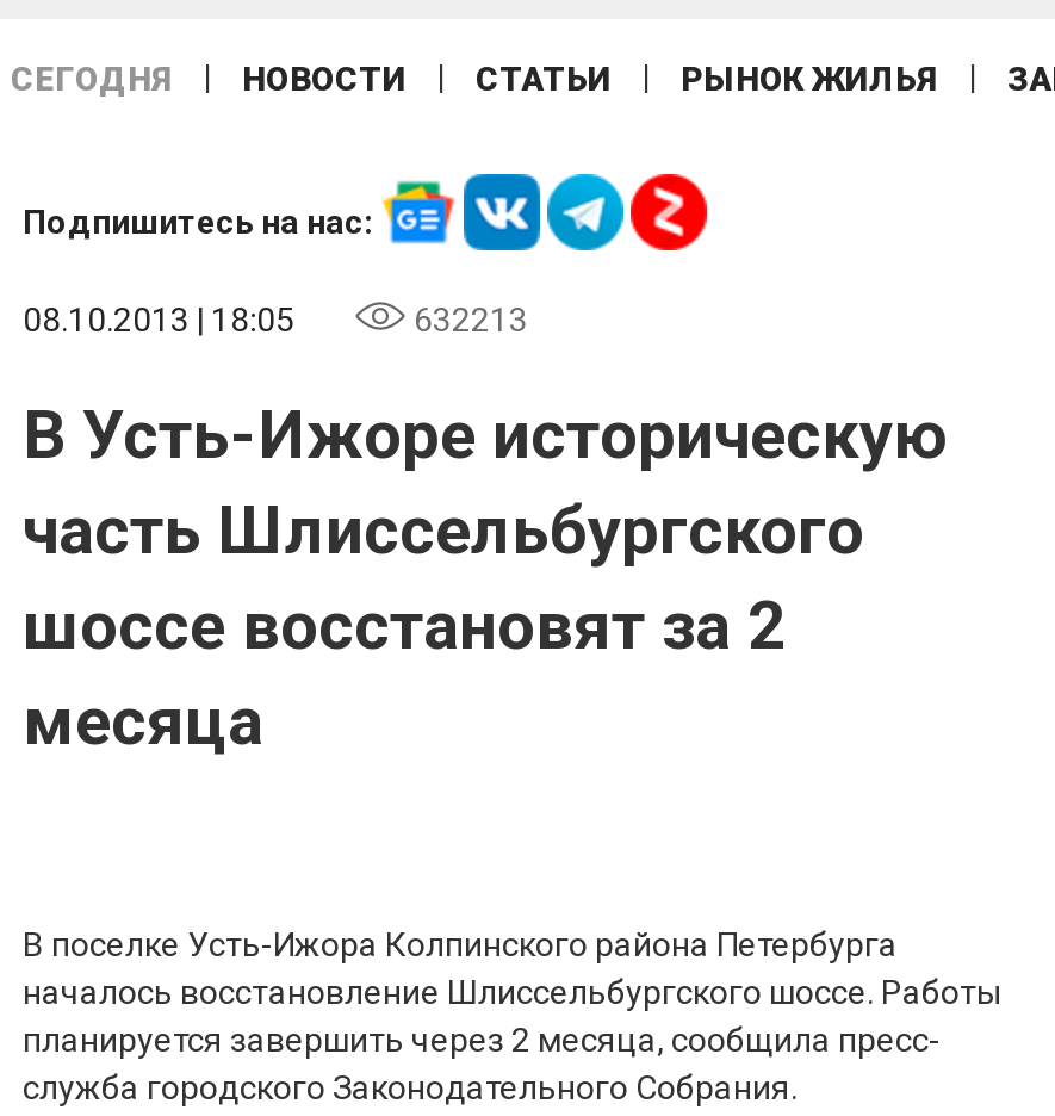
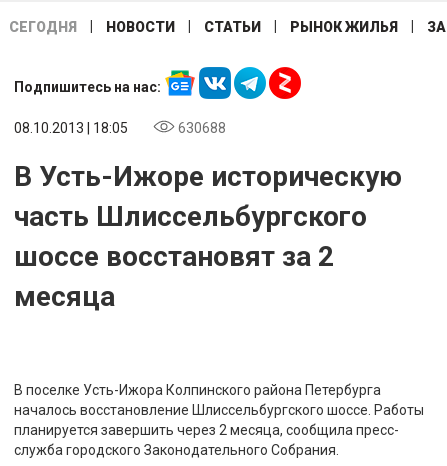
[414,300,528,339] 632213 -> [178,120,226,136] 630688

